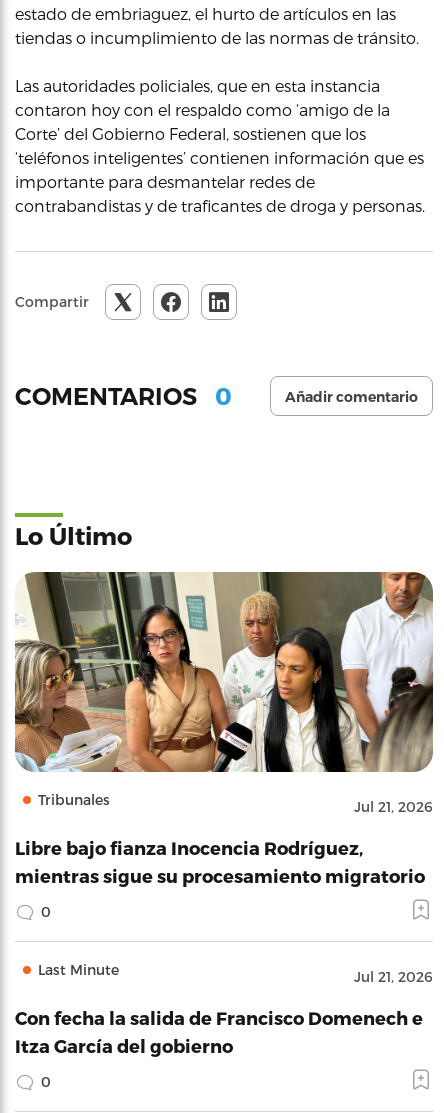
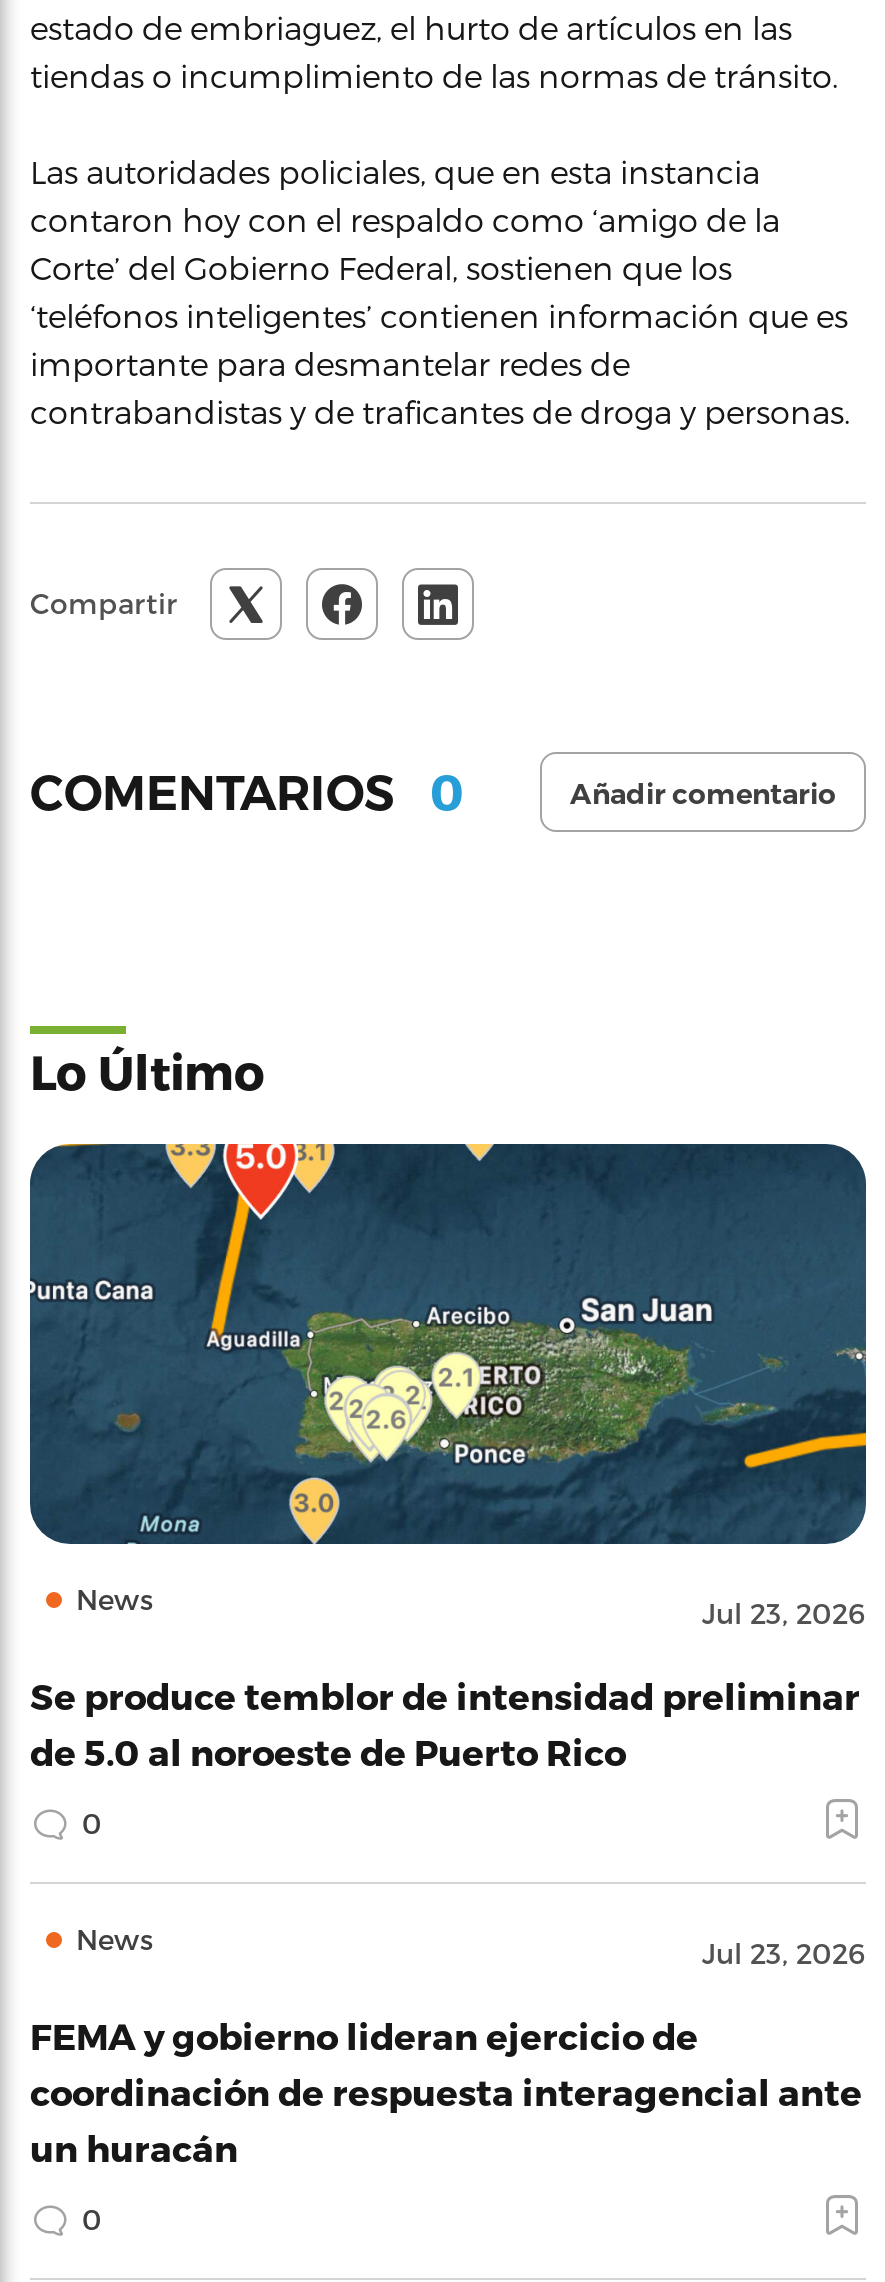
[14,571,434,815] [image] | Tribunales | Jul 21, 2026 -> [28,1142,868,1630] [image] | News | Jul 23, 2026
[15,837,425,886] Libre bajo fianza Inocencia Rodríguez, | mientras sigue su procesamiento migratorio -> [30,1674,860,1772] Se produce temblor de intensidad preliminar | de 5.0 al noroeste de Puerto Rico
[38,961,433,985] Last Minute | Jul 21, 2026 -> [76,1922,866,1970] News | Jul 23, 2026
[15,1007,423,1056] Con fecha la salida de Francisco Domenech e | Itza García del gobierno -> [30,2014,862,2168] FEMA y gobierno lideran ejercicio de | coordinación de respuesta interagencial ante | un huracán

